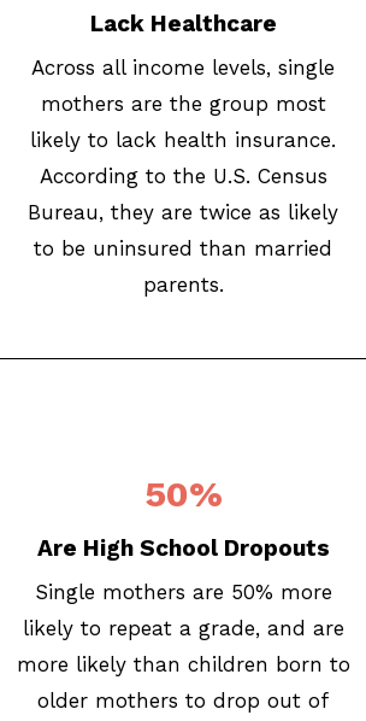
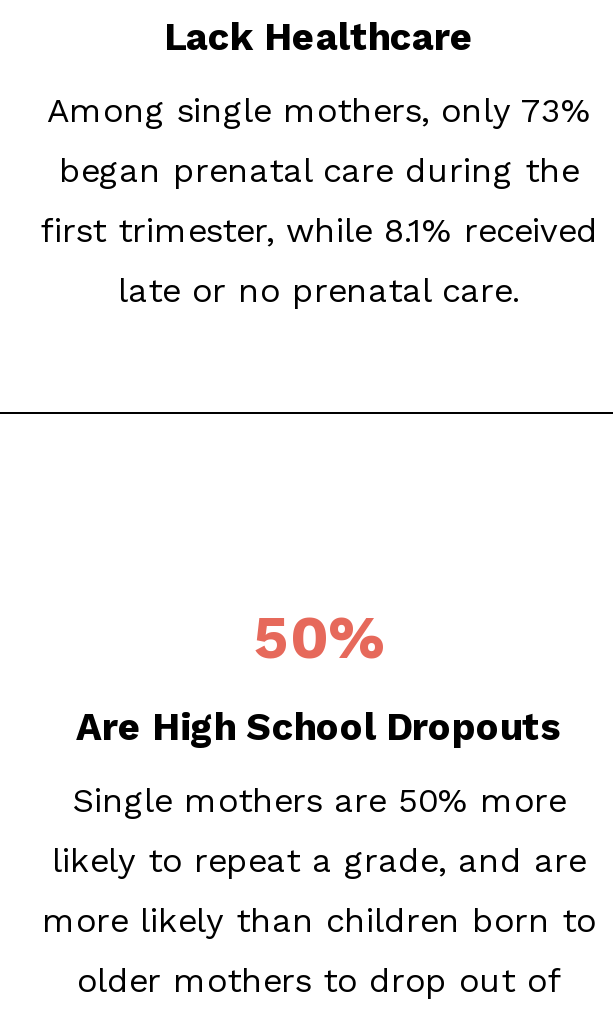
[28,55,338,297] Across all income levels, single | mothers are the group most | likely to lack health insurance. | According to the U.S. Census | Bureau, they are twice as likely | to be uninsured than married | parents. -> [40,90,598,310] Among single mothers, only 73% | began prenatal care during the | first trimester, while 8.1% received | late or no prenatal care.

